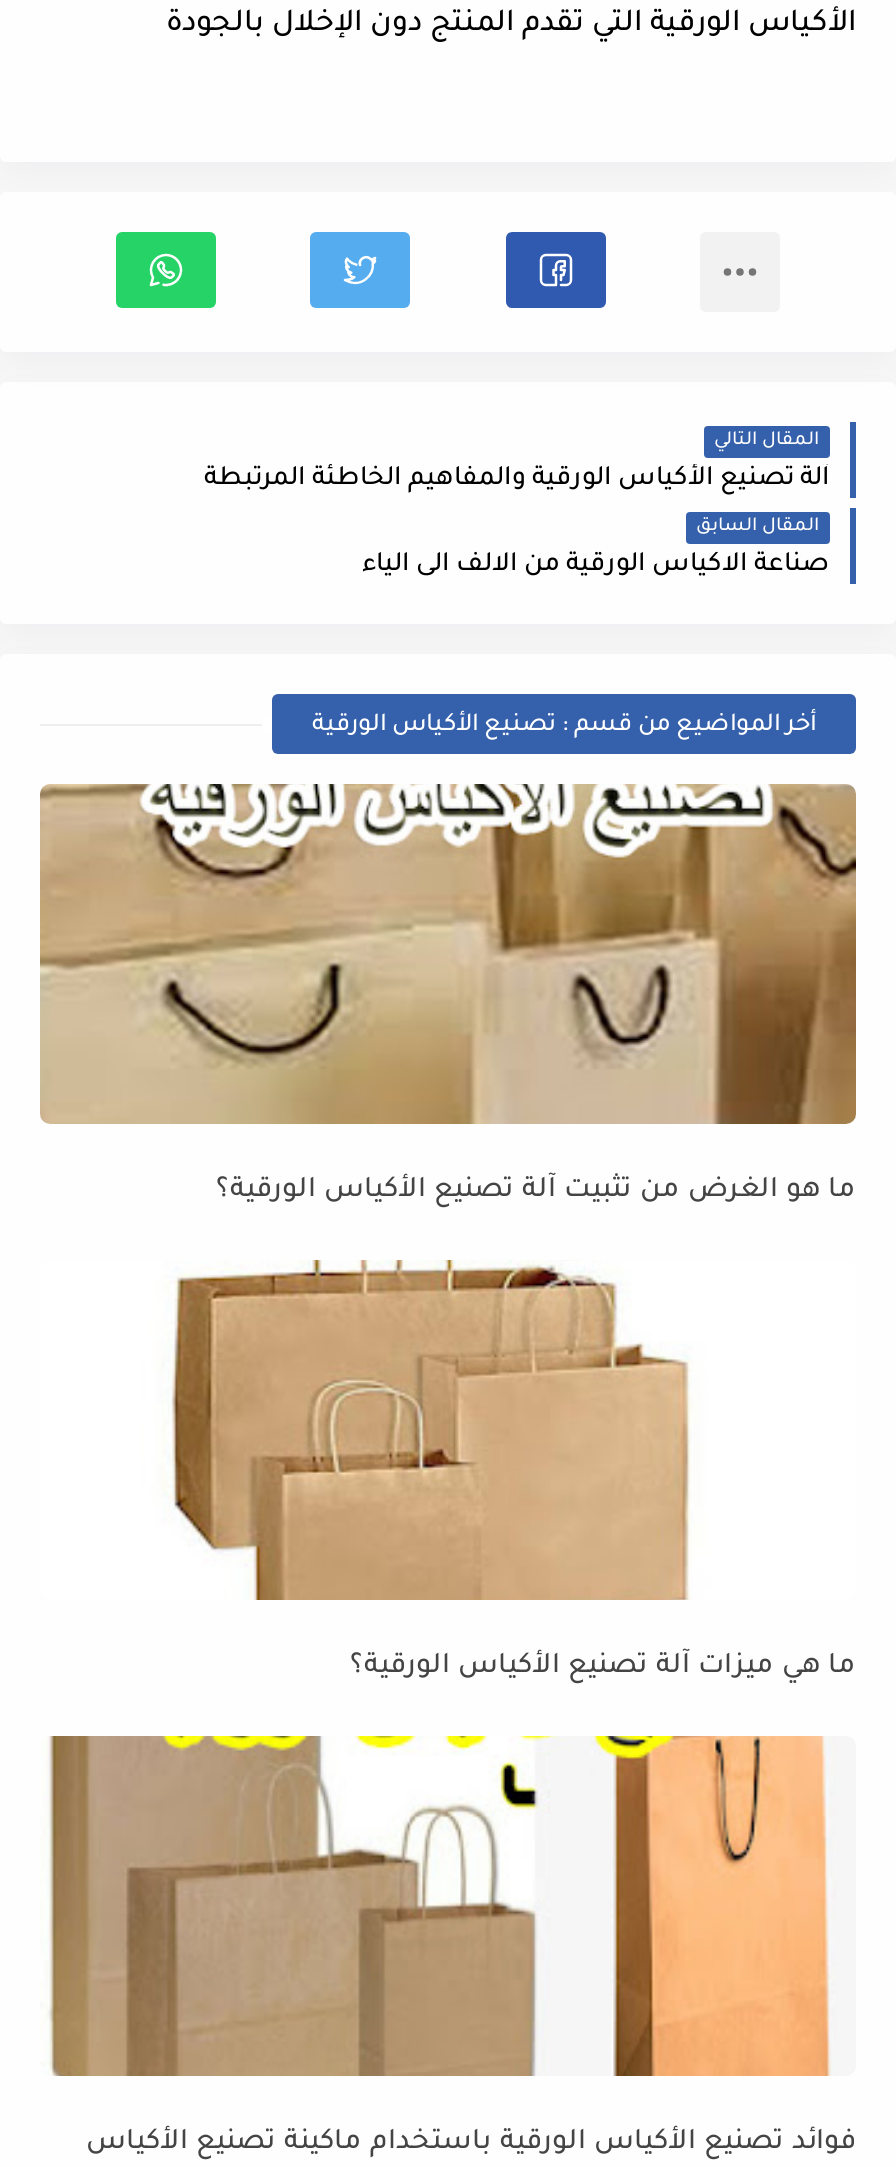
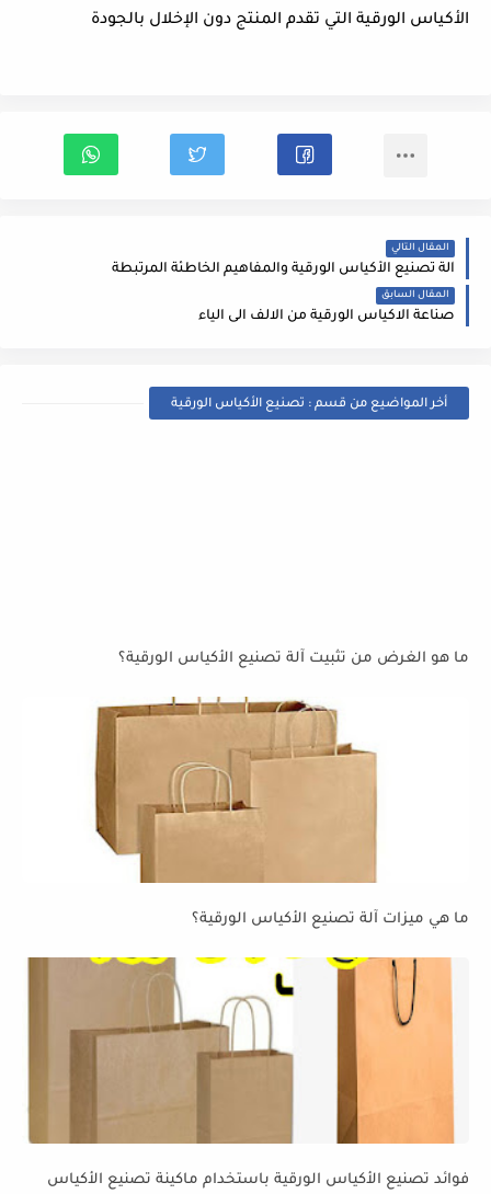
[38,782,858,1126] [image] -> none

